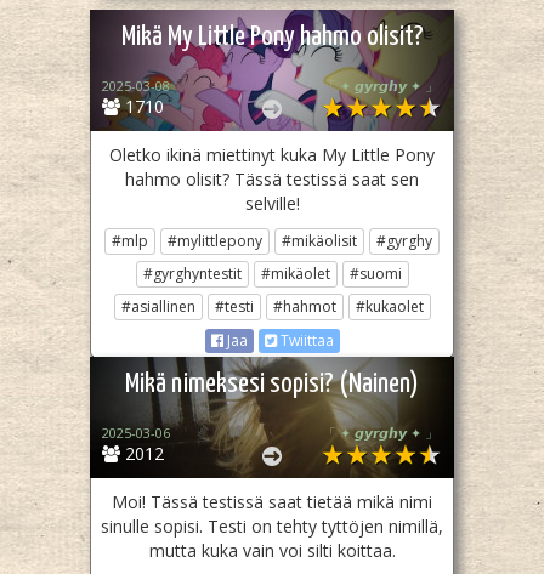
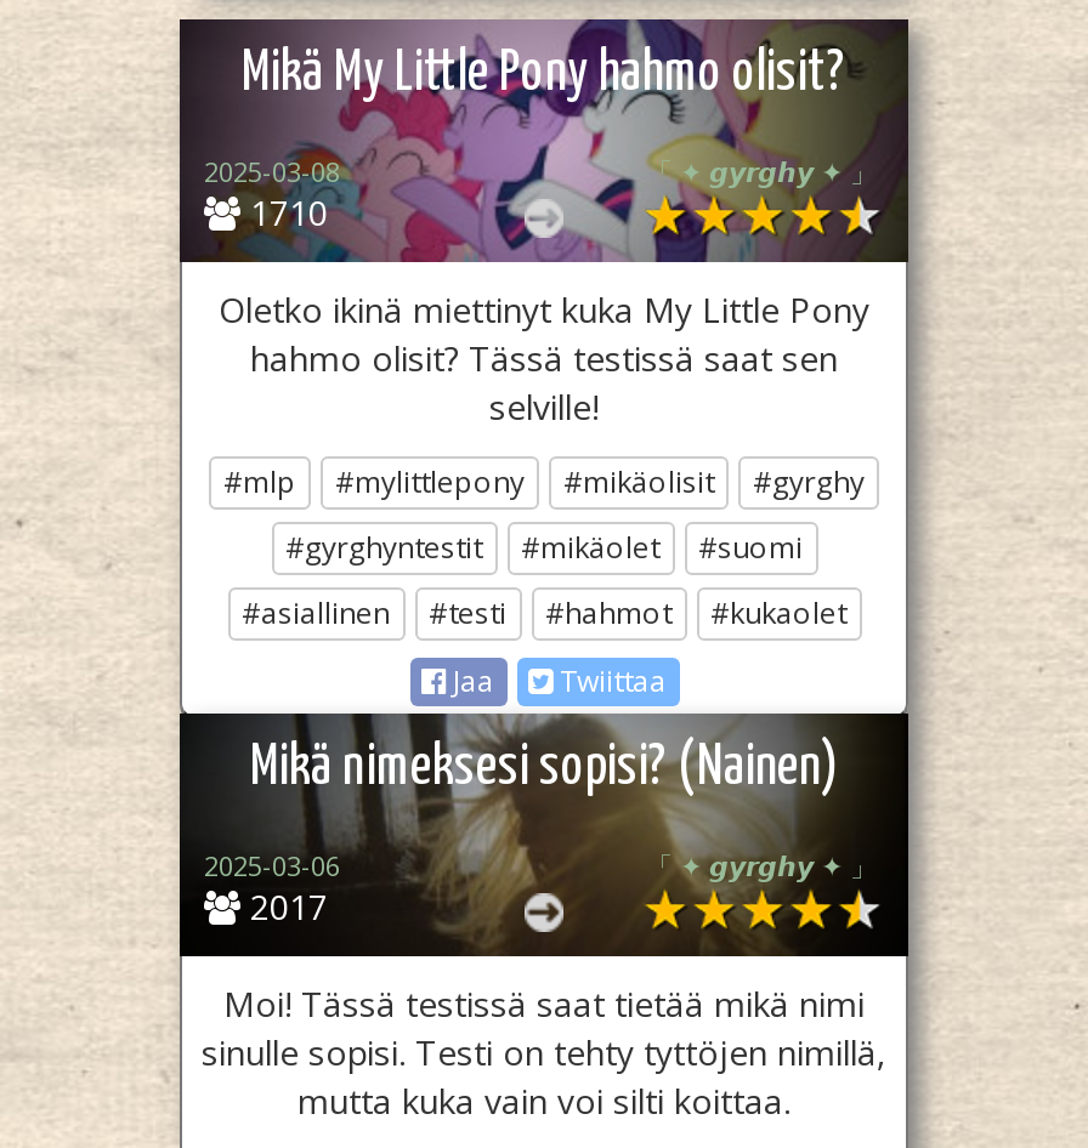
[120,442,164,465] 2012 -> [240,885,328,931] 2017

